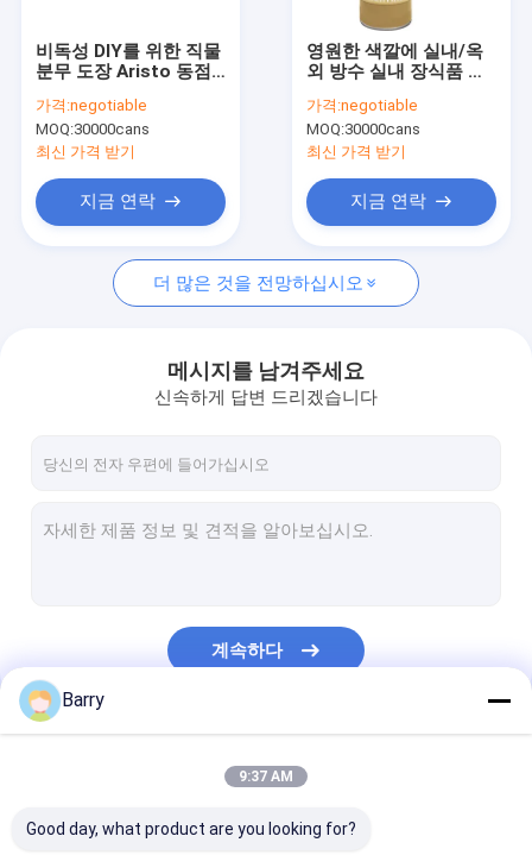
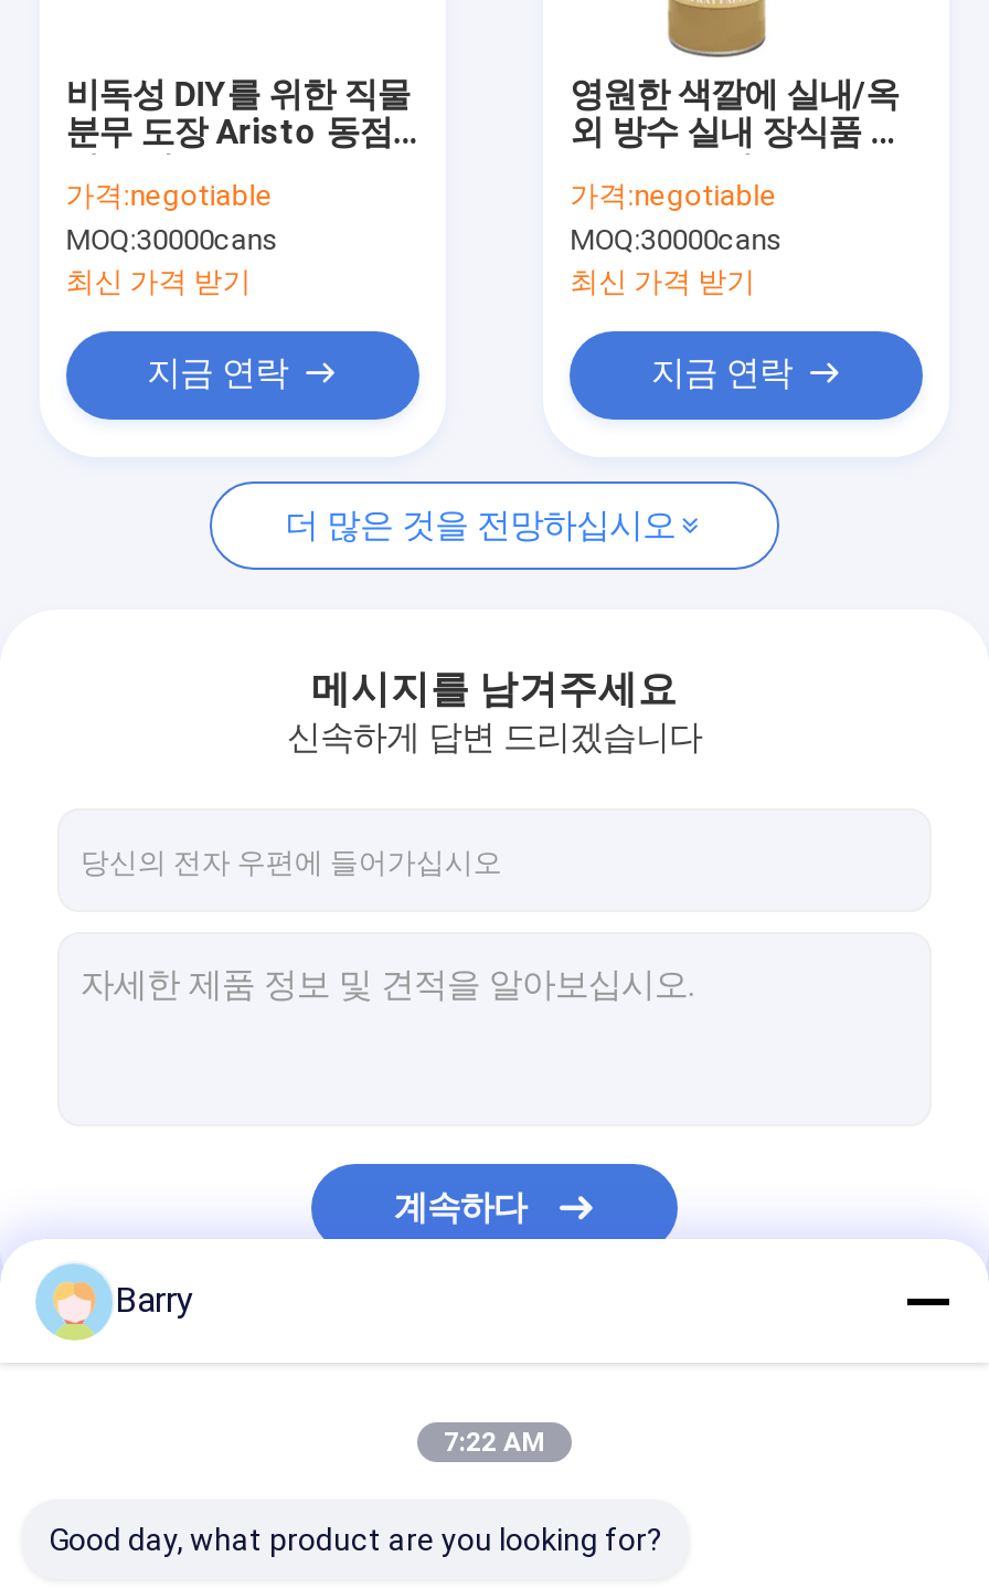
[239,768,293,785] 9:37 AM -> [444,1427,545,1458] 7:22 AM

